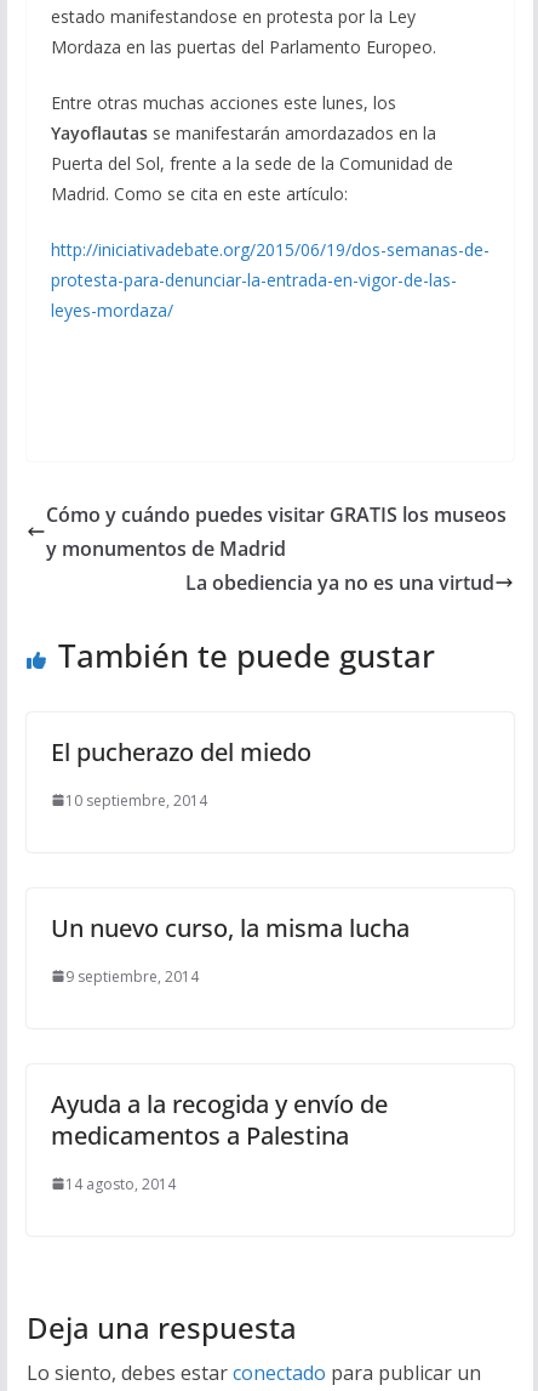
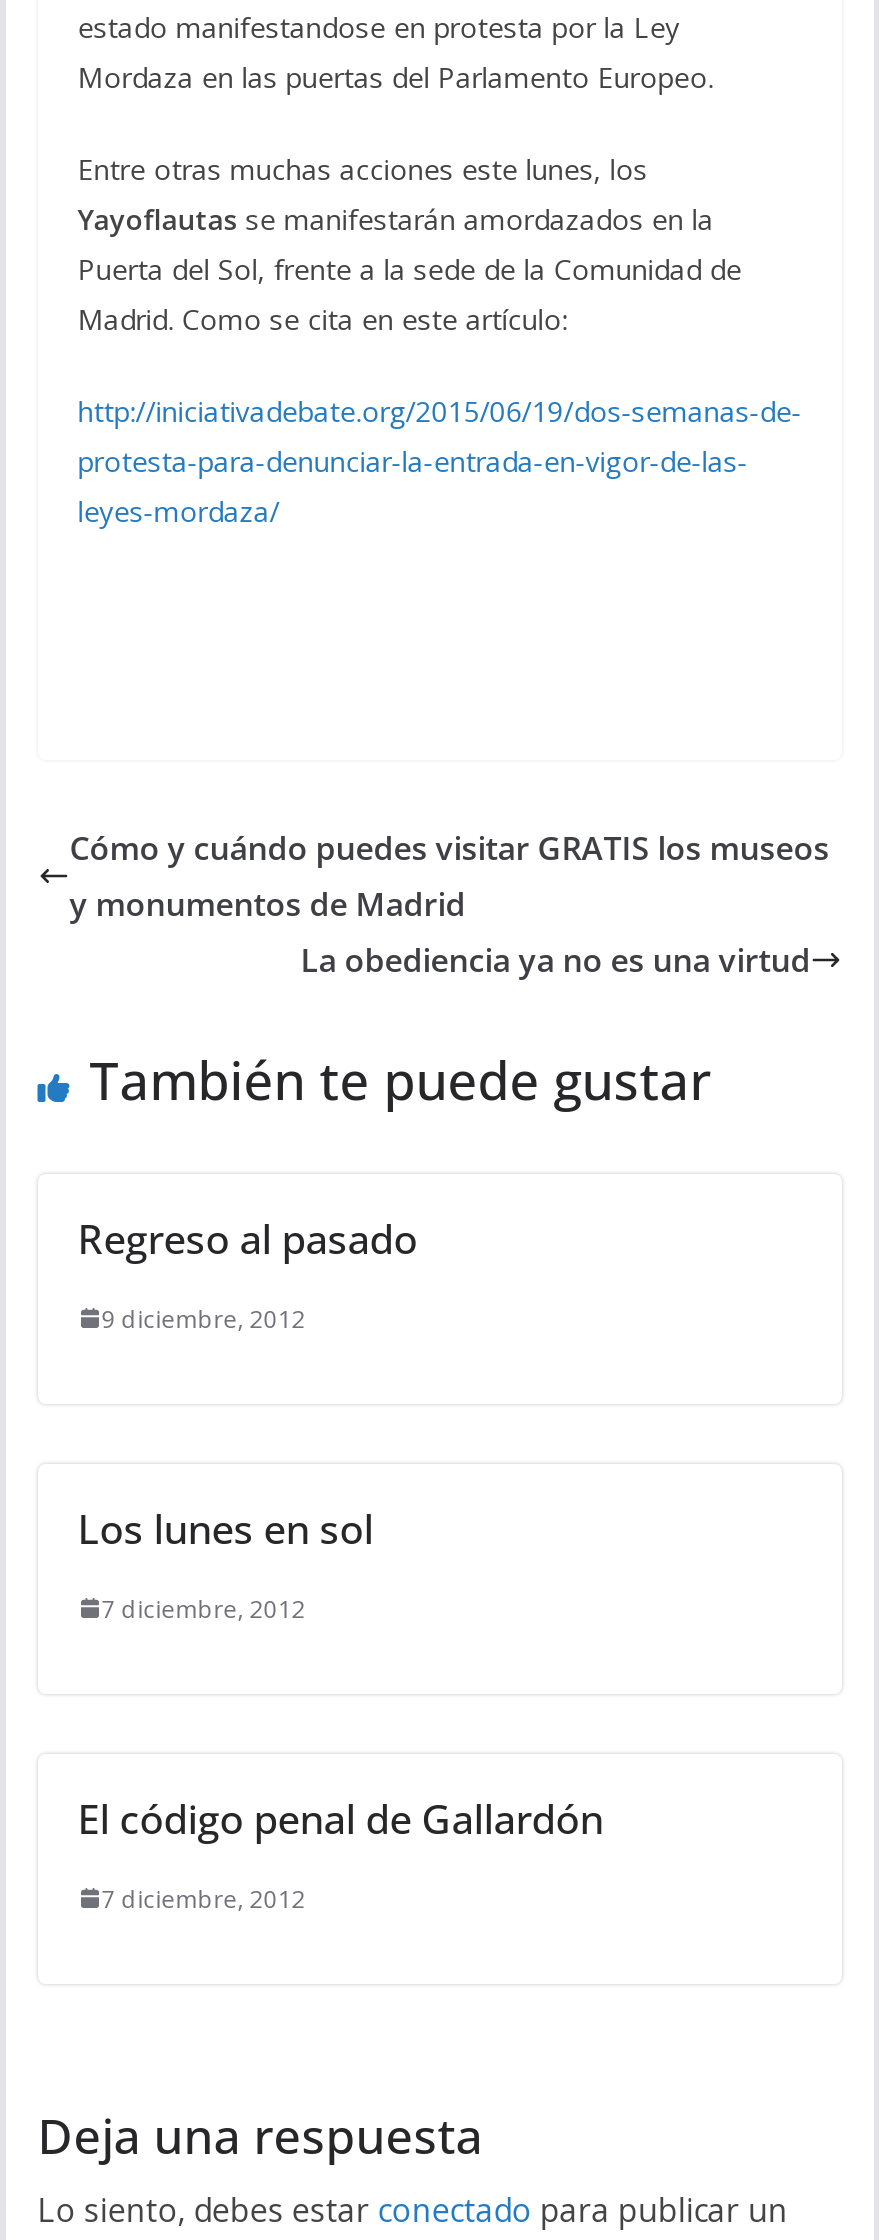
[51,735,311,768] El pucherazo del miedo -> [77,1211,417,1265] Regreso al pasado
[65,790,207,810] 10 septiembre, 2014 -> [101,1301,305,1335] 9 diciembre, 2012
[51,911,409,944] Un nuevo curso, la misma lucha -> [77,1501,373,1555] Los lunes en sol
[65,966,198,986] 9 septiembre, 2014 -> [101,1591,305,1625] 7 diciembre, 2012
[51,1087,387,1151] Ayuda a la recogida y envío de | medicamentos a Palestina -> [77,1791,603,1845] El código penal de Gallardón
[65,1173,175,1194] 14 agosto, 2014 -> [101,1881,305,1915] 7 diciembre, 2012

